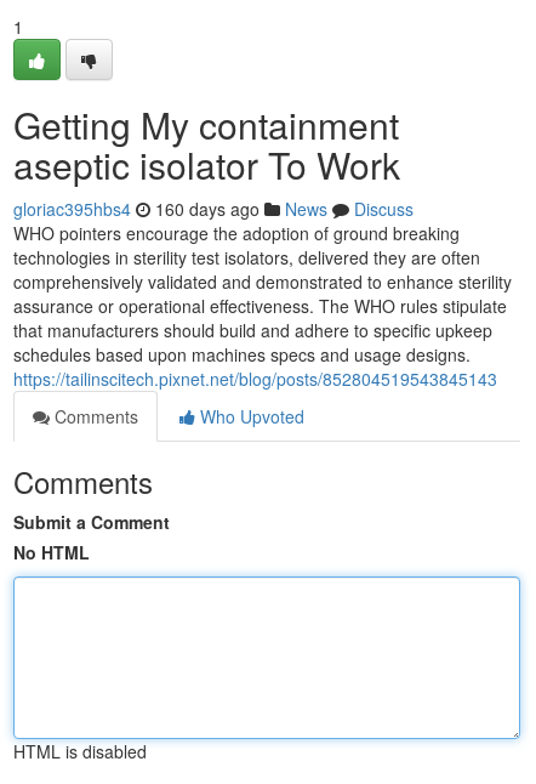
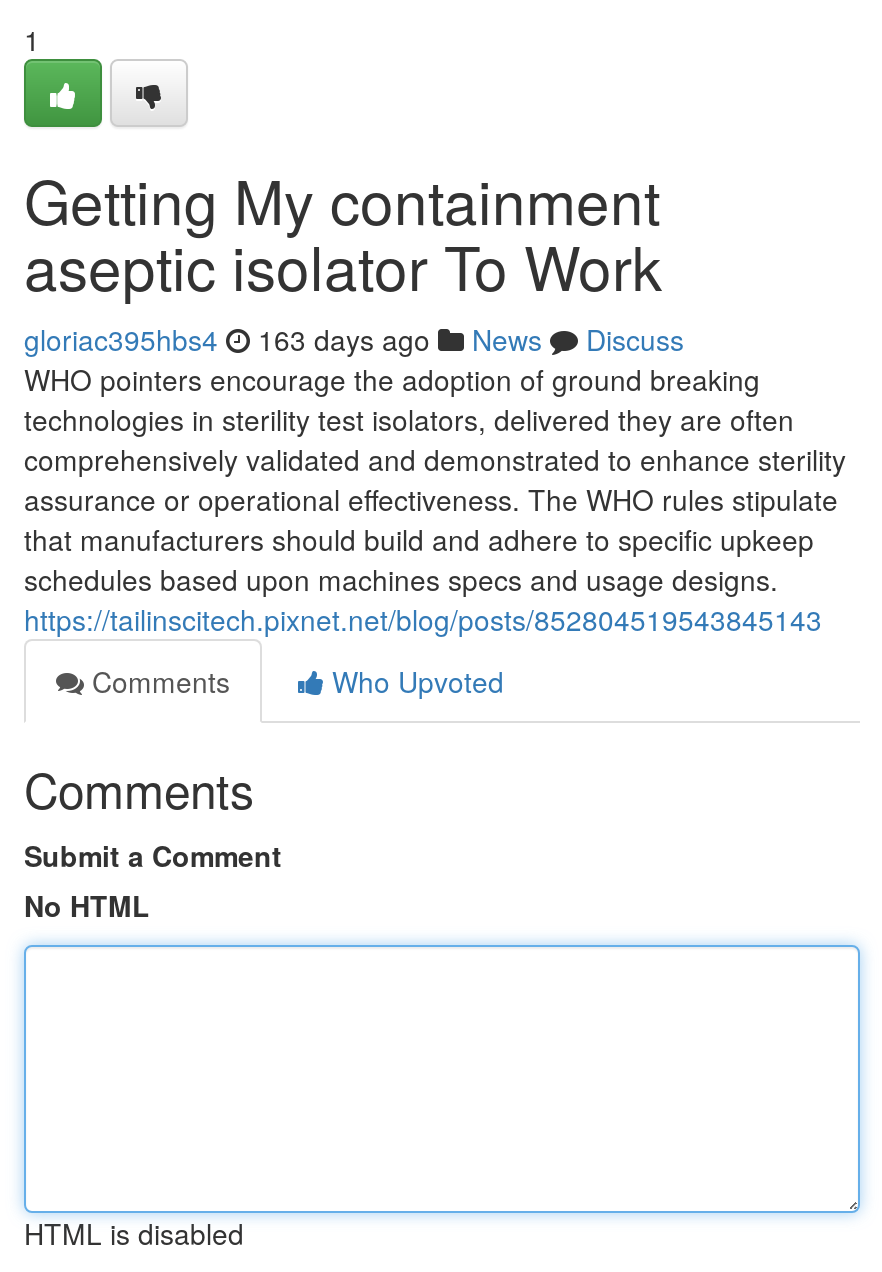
[13,197,414,221] gloriac395hbs4 160 days ago News Discuss -> [24,319,684,359] gloriac395hbs4 163 days ago News Discuss

